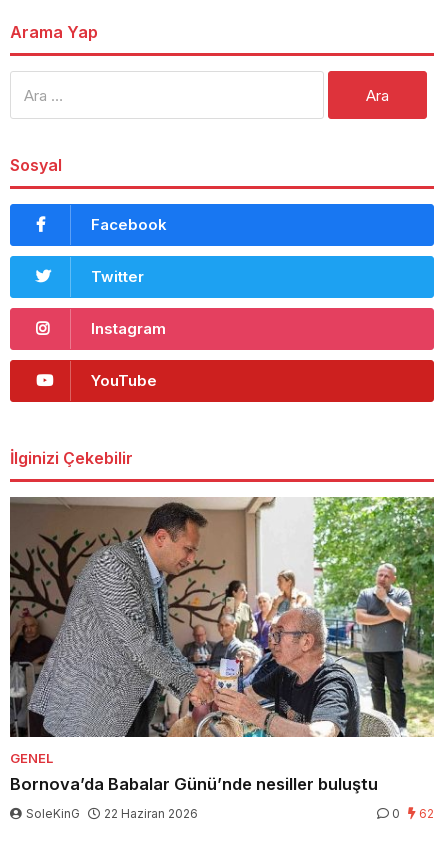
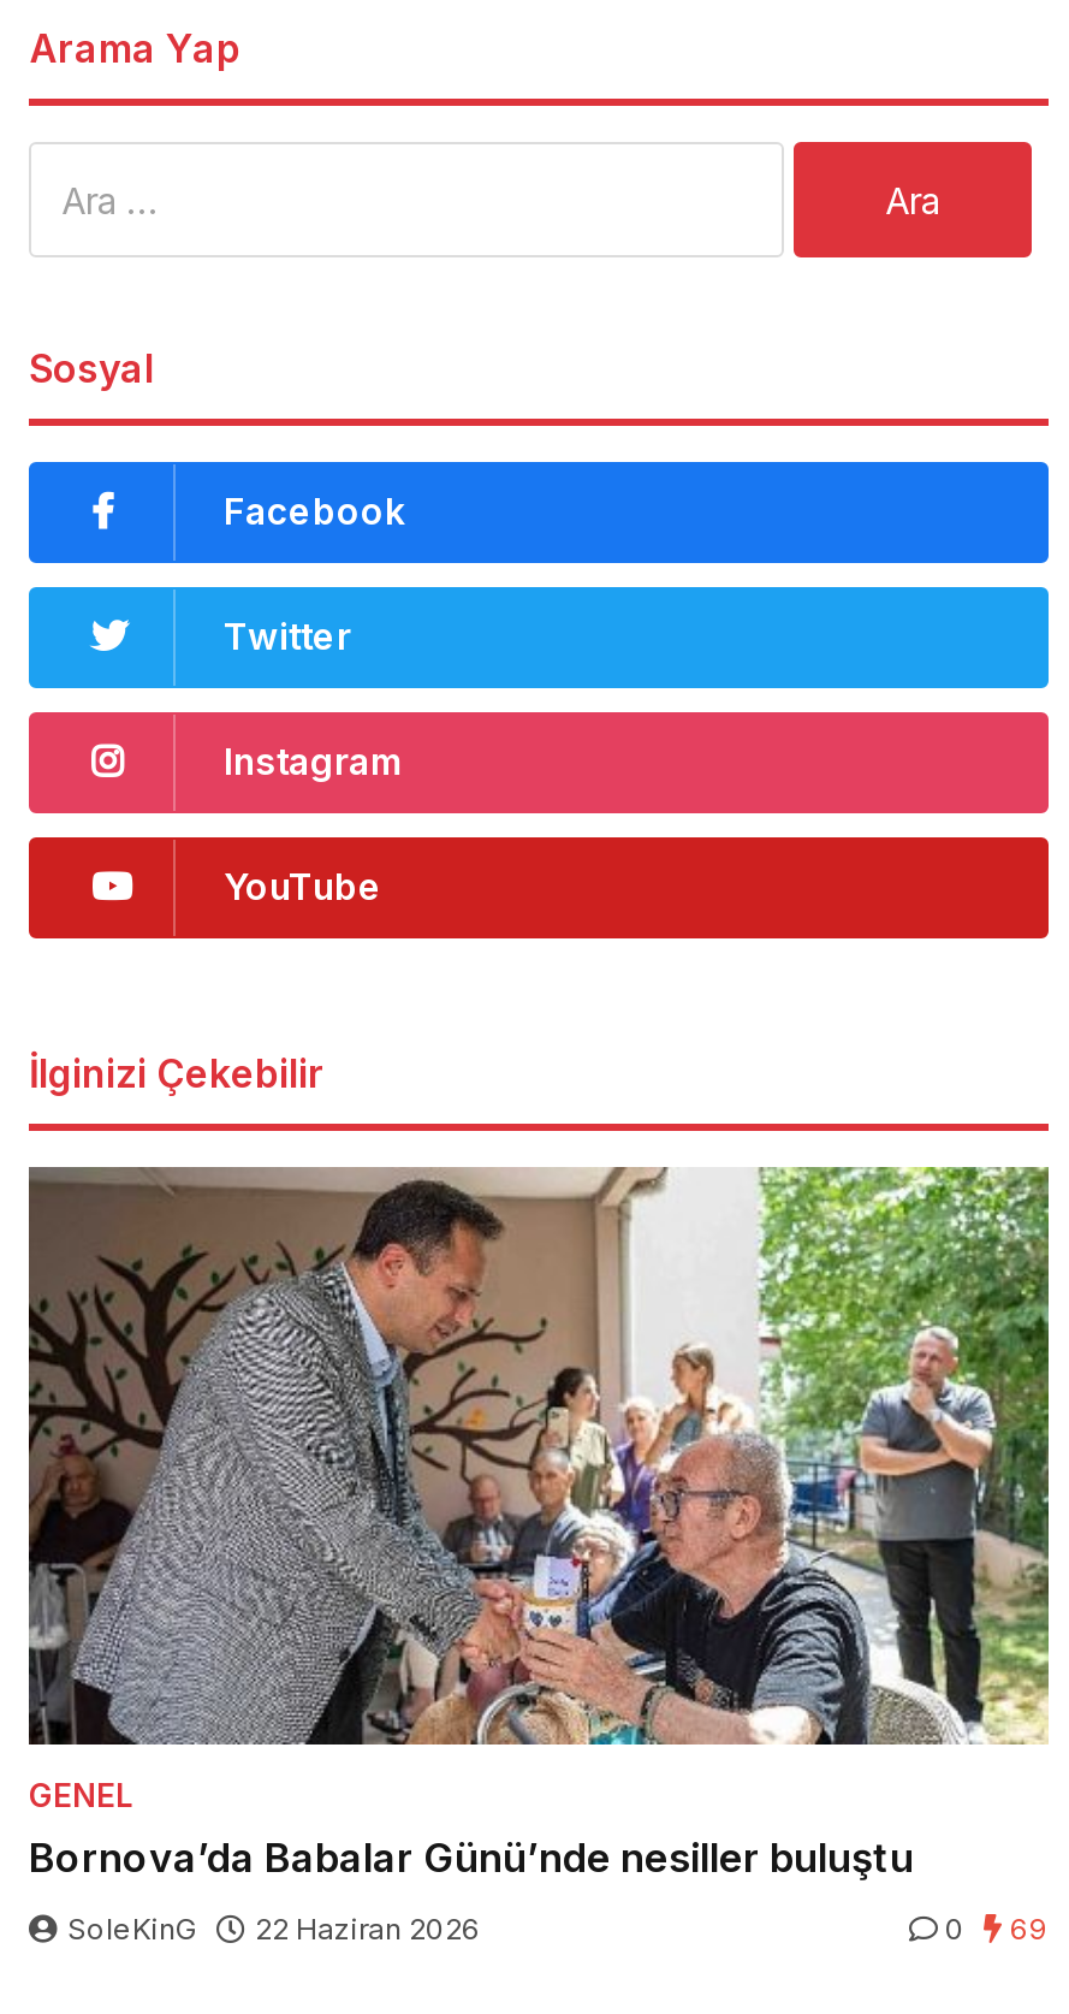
[389,806,434,821] 0 62 -> [938,1911,1049,1947] 0 69

